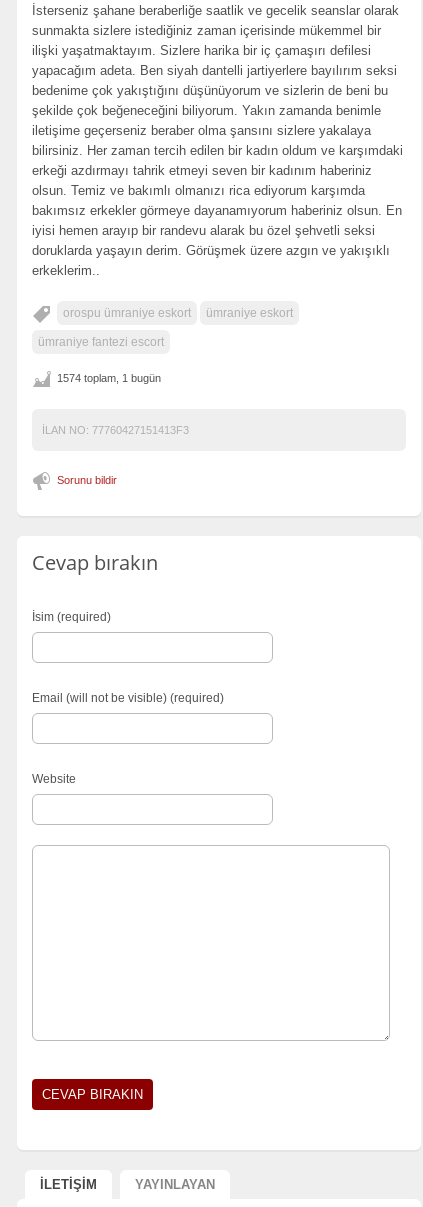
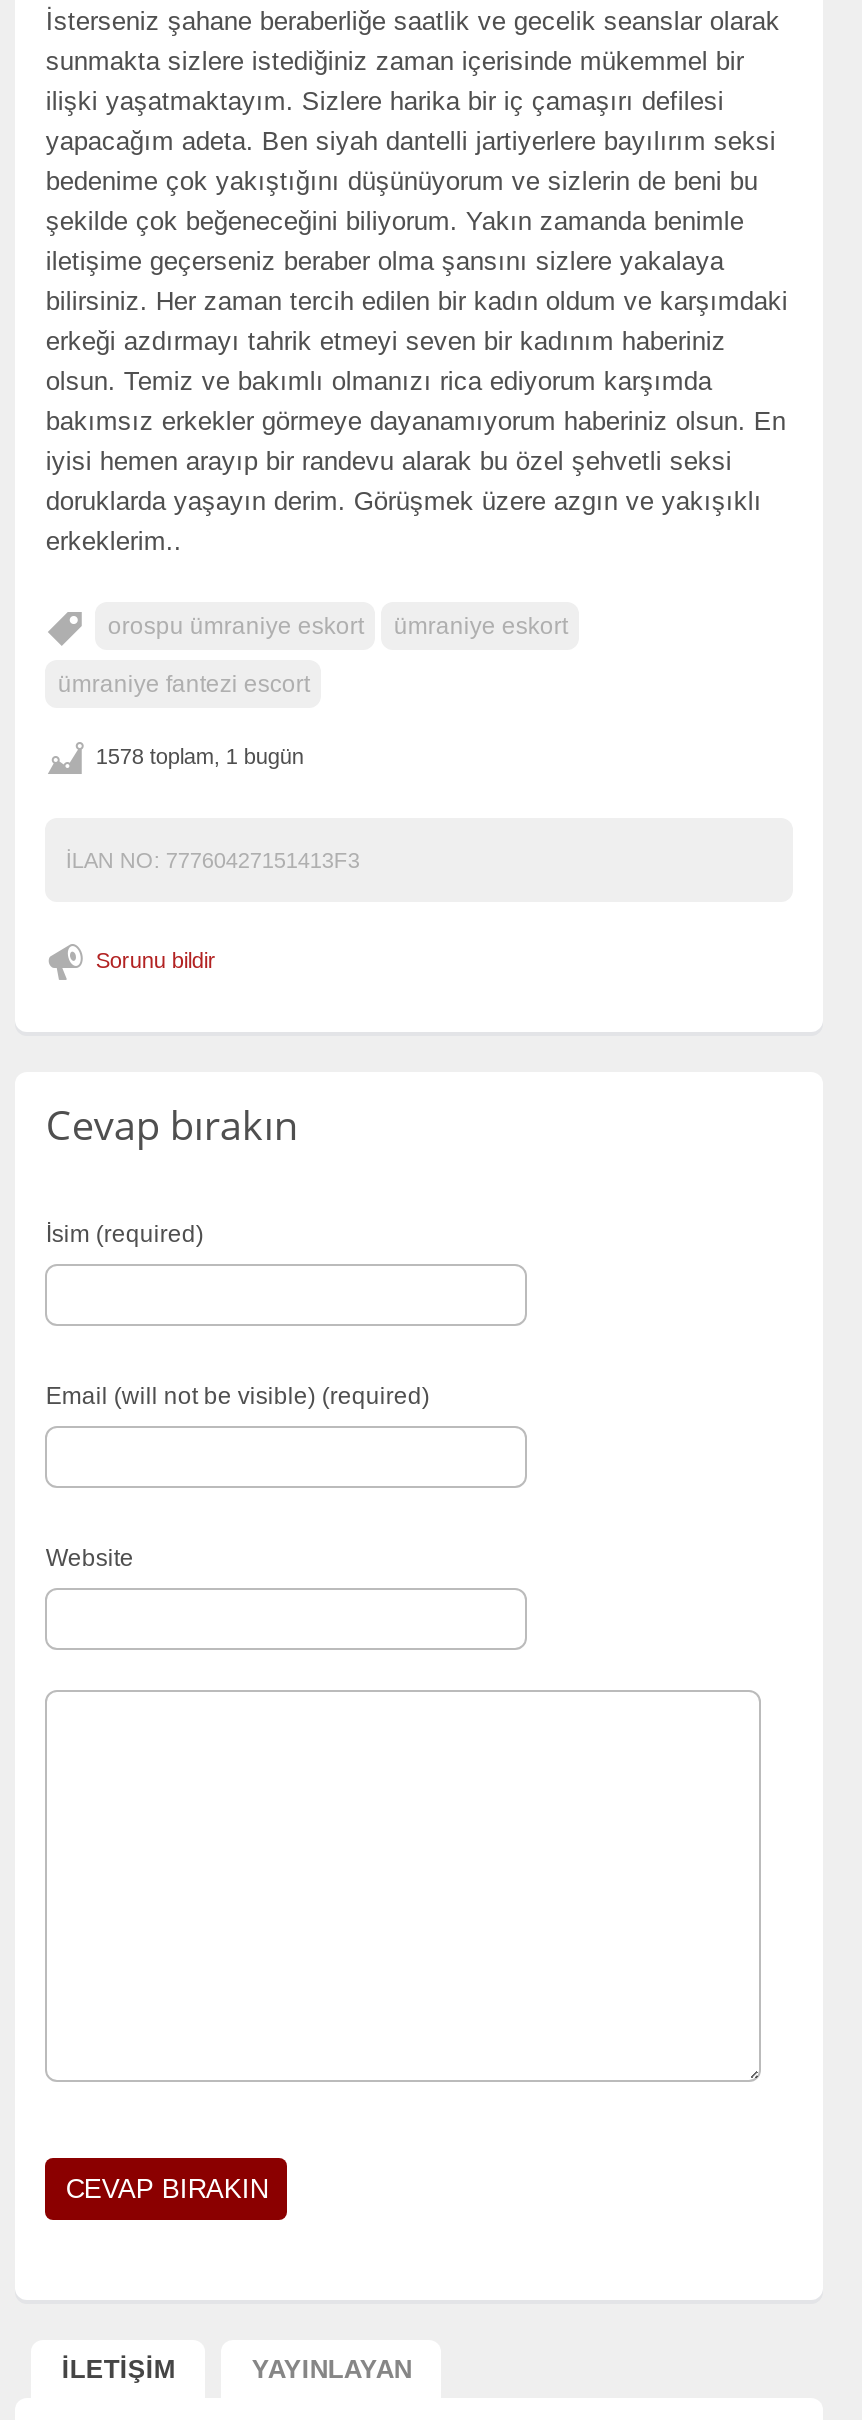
[57,372,161,384] 1574 toplam, 1 bugün -> [96,743,304,767] 1578 toplam, 1 bugün

